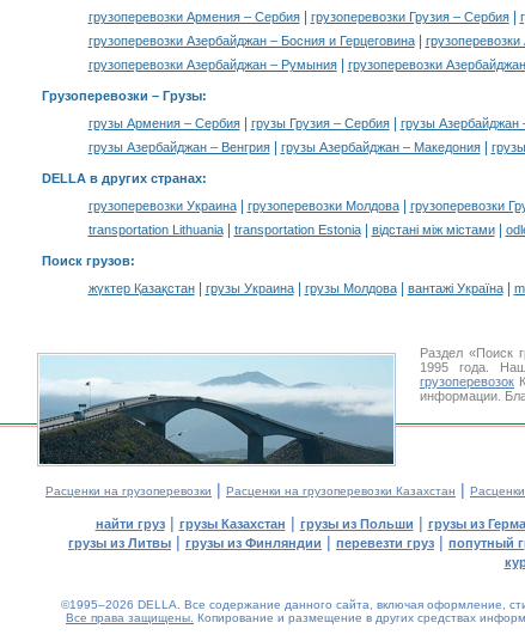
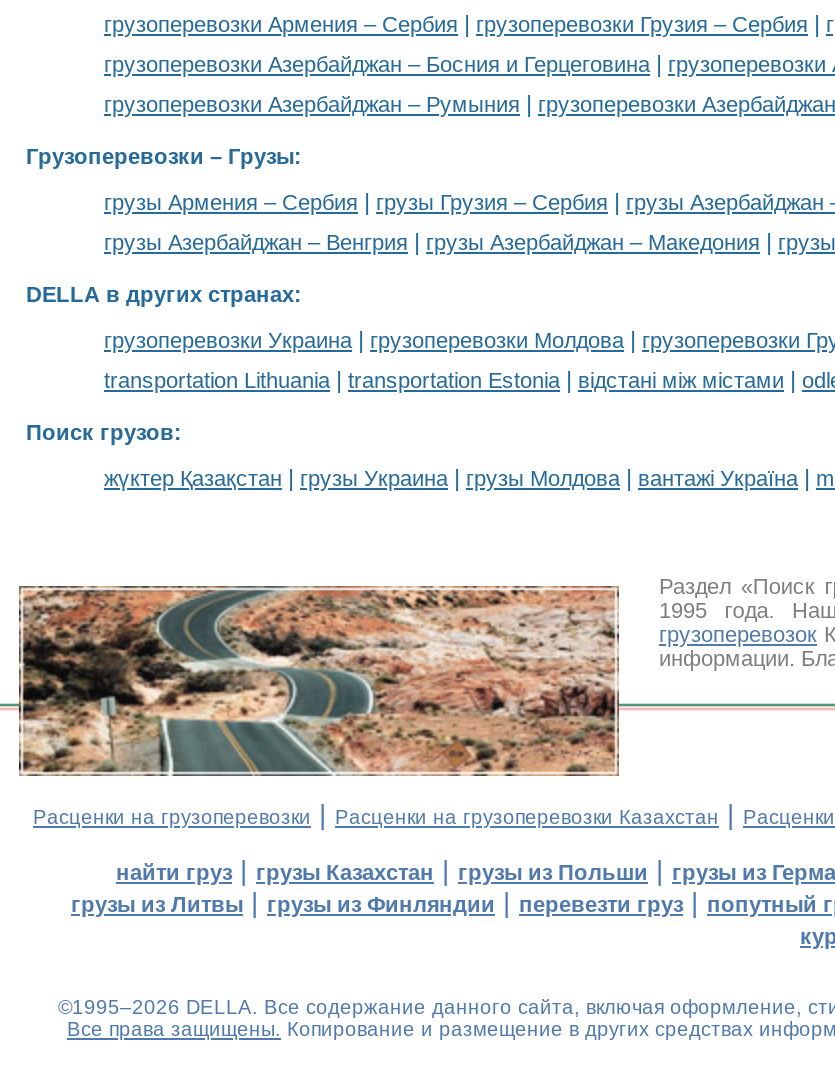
[37,353,396,466] [image] -> [17,584,621,778] [image]

